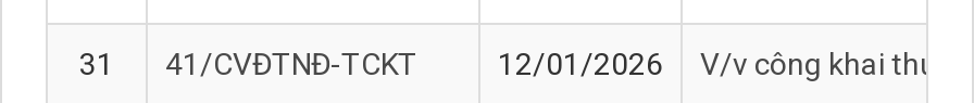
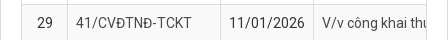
[79,47,417,81] 31 41/CVĐTNĐ-TCKT -> [36,15,192,31] 29 41/CVĐTNĐ-TCKT
[498,47,663,81] 12/01/2026 -> [229,15,305,31] 11/01/2026

